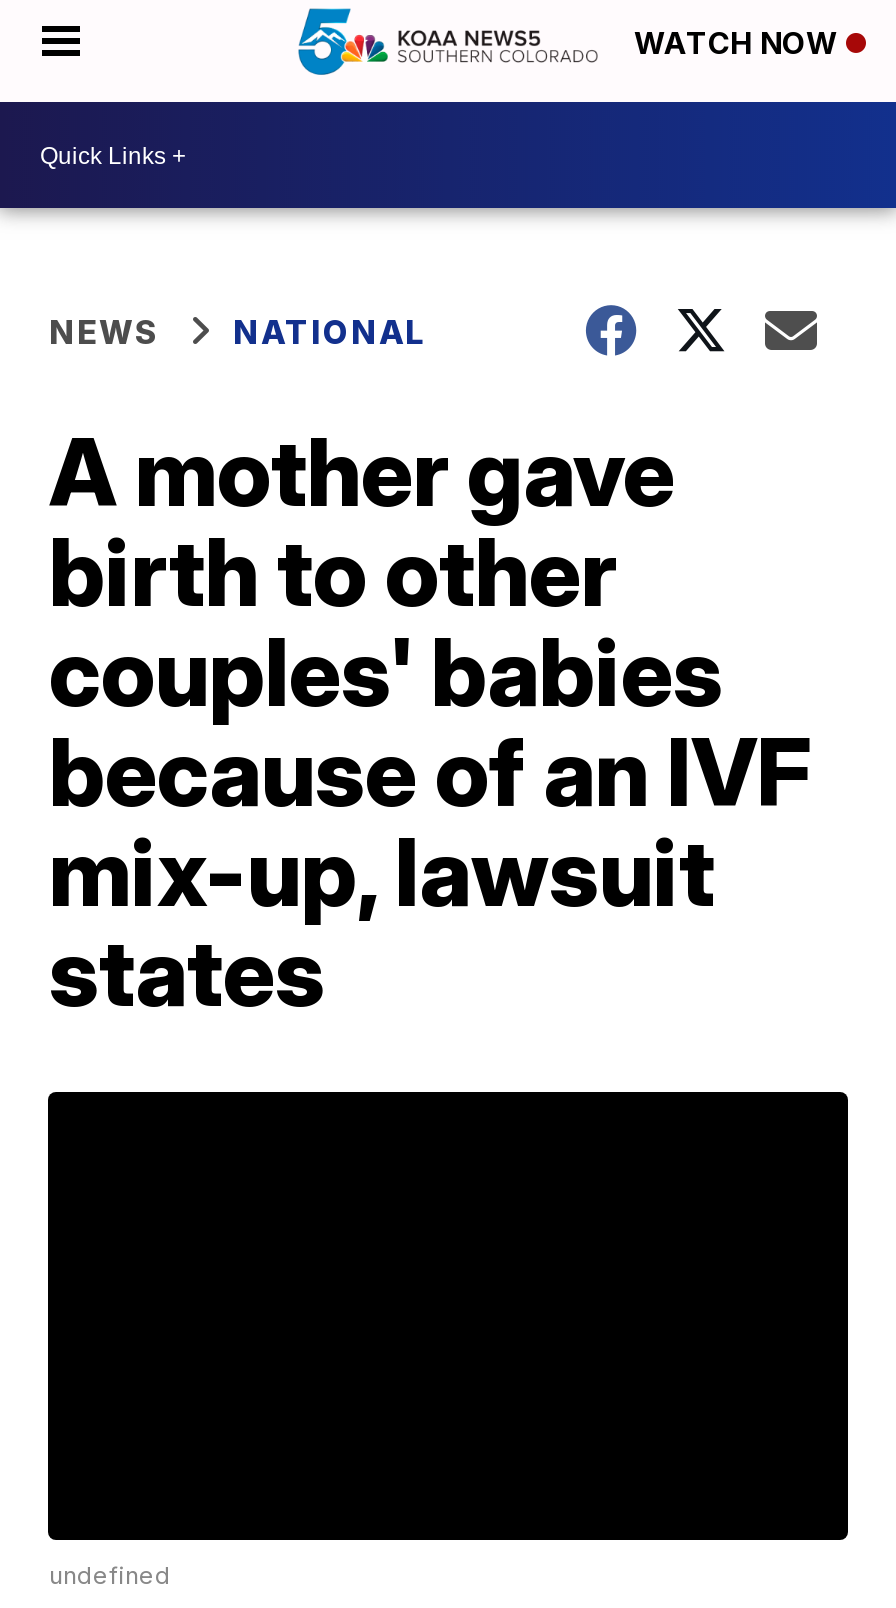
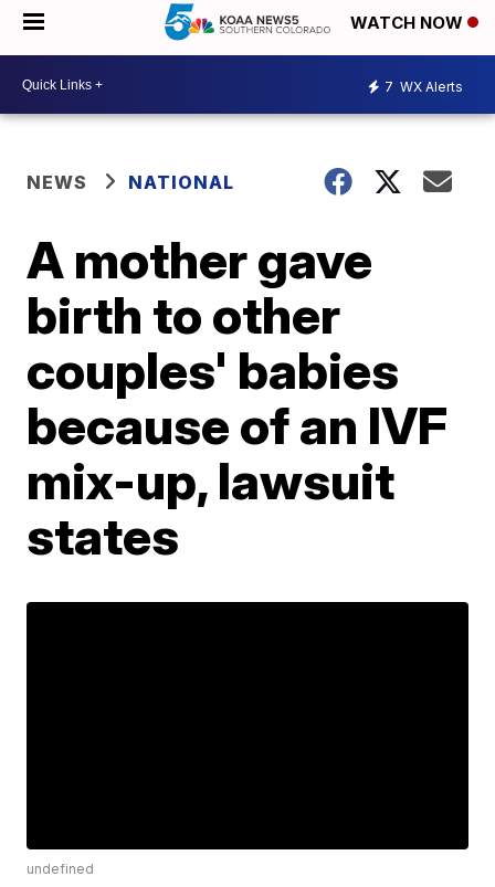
none -> [385,78,463,94] 7 WX Alerts

